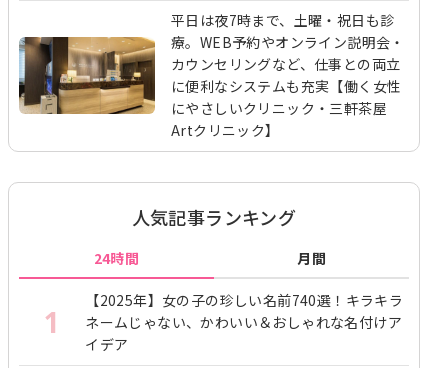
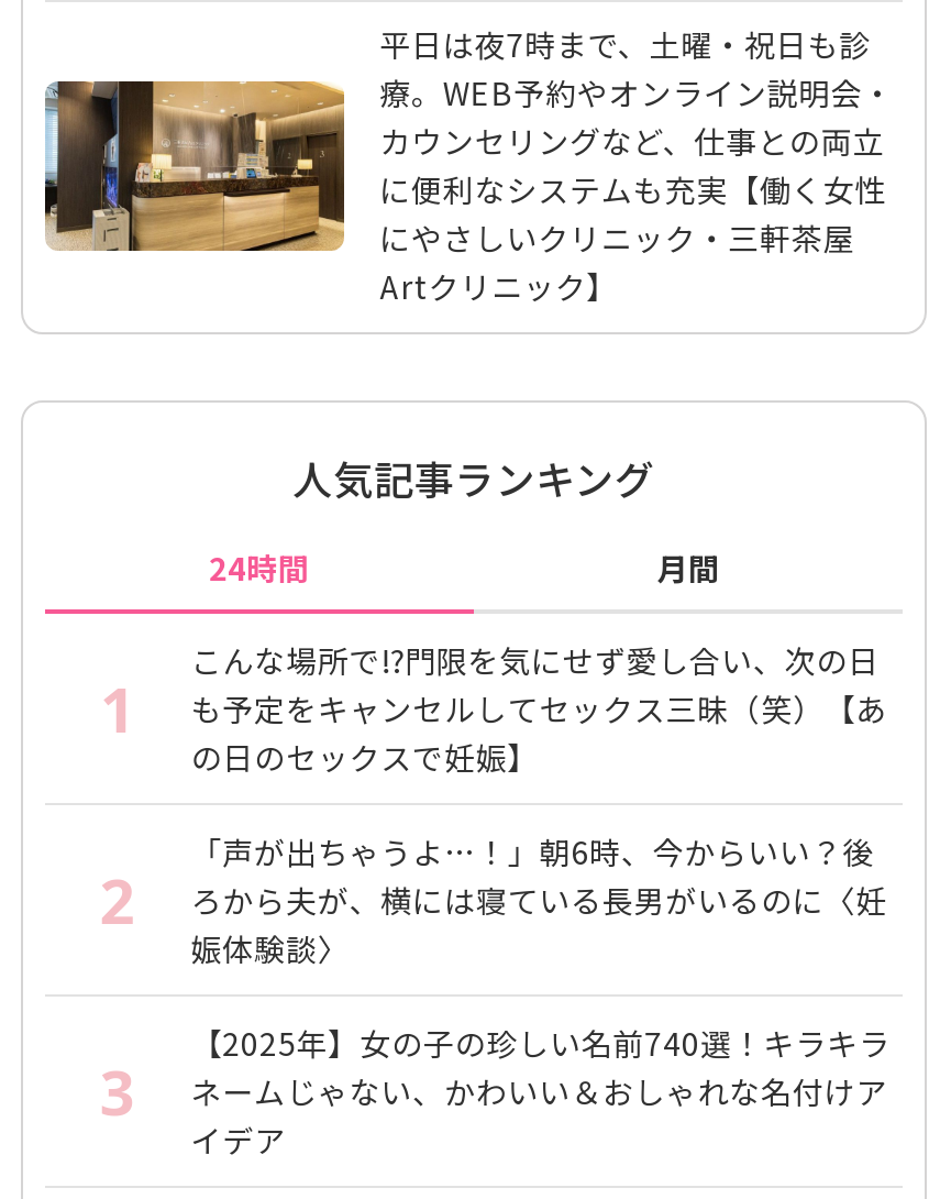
none -> [100,638,887,942] こんな場所で!?門限を気にせず愛し合い、次の日 | も予定をキャンセルしてセックス三昧（笑）【あ | の日のセックスで妊娠】 | 2
none -> [100,830,887,1133] 「声が出ちゃうよ…！」朝6時、今からいい？後 | ろから夫が、横には寝ている長男がいるのに〈妊 | 娠体験談〉 | 3

